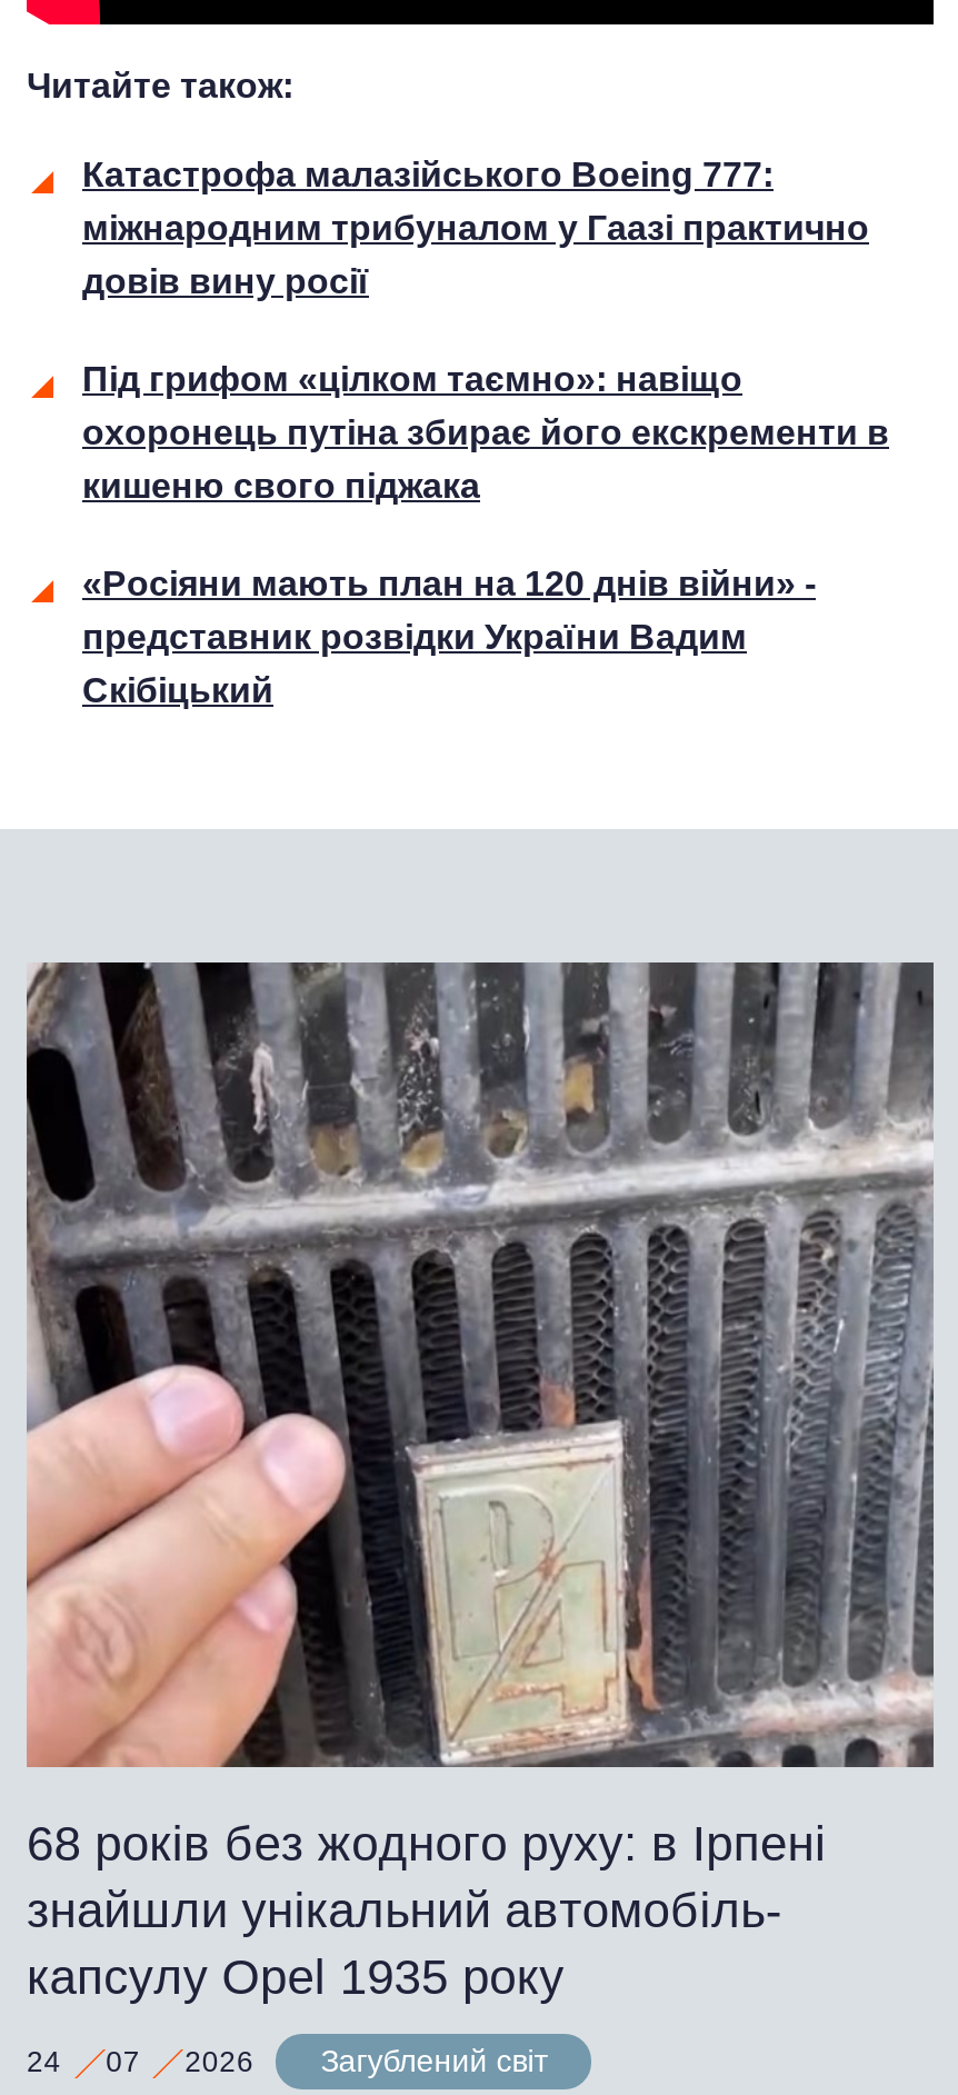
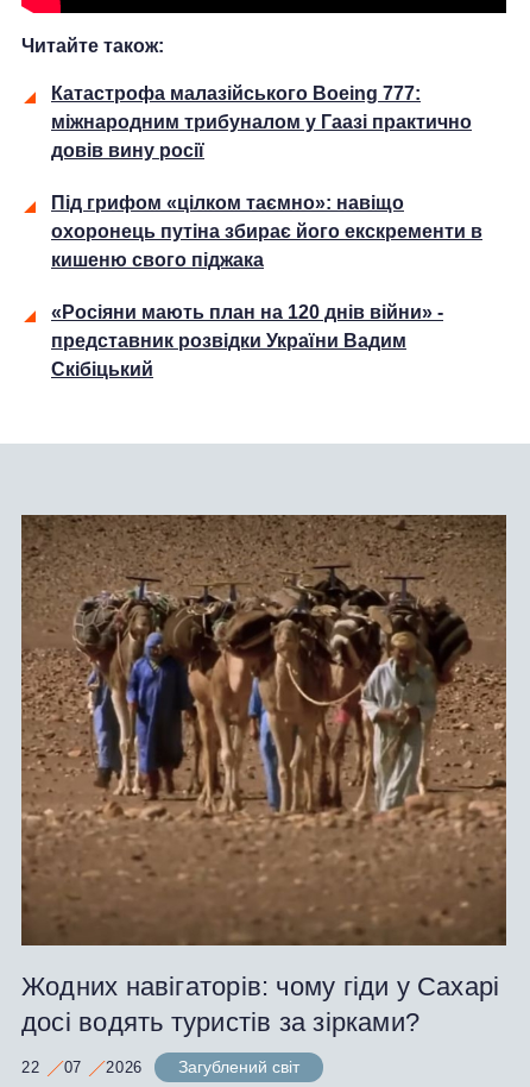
[24,962,934,2005] [image] | 68 років без жодного руху: в Ірпені | знайшли унікальний автомобіль- | капсулу Opel 1935 року -> [20,514,507,1037] [image] | Жодних навігаторів: чому гіди у Сахарі | досі водять туристів за зірками?
[27,2043,547,2079] 24 07 2026 Загублений світ -> [21,1058,300,1077] 22 07 2026 Загублений світ

